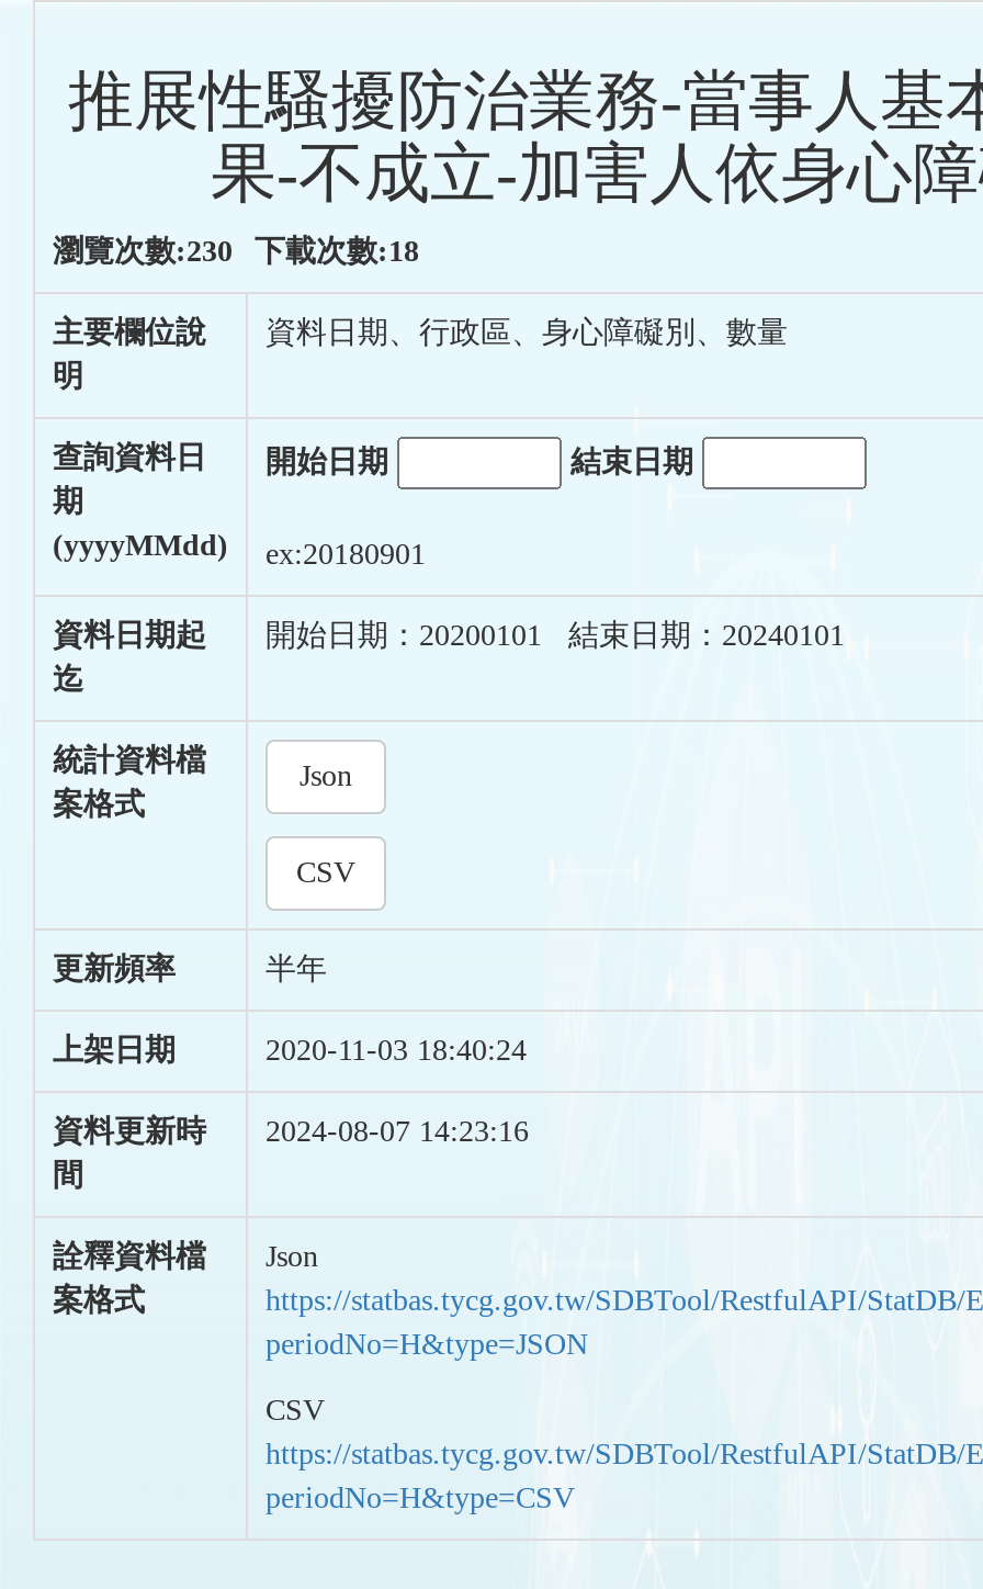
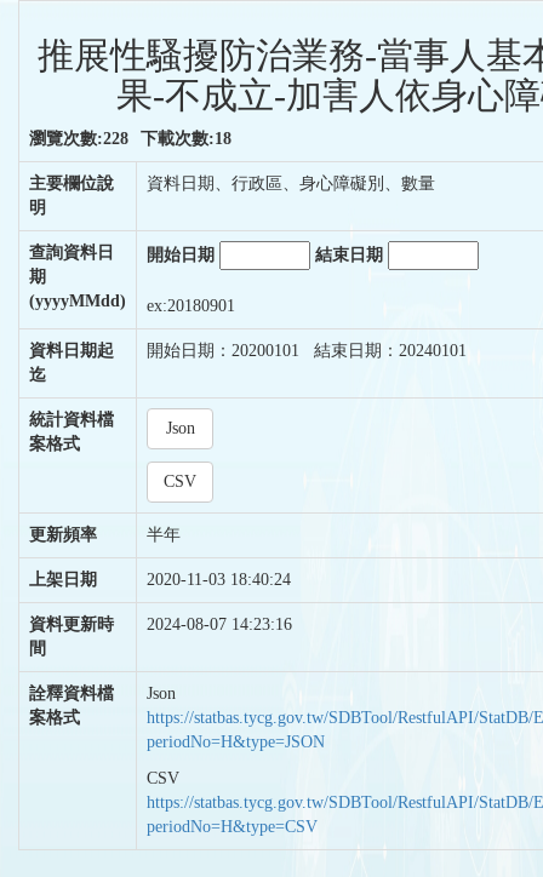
[53,235,419,268] 瀏覽次數:230 下載次數:18 -> [29,130,232,148] 瀏覽次數:228 下載次數:18

